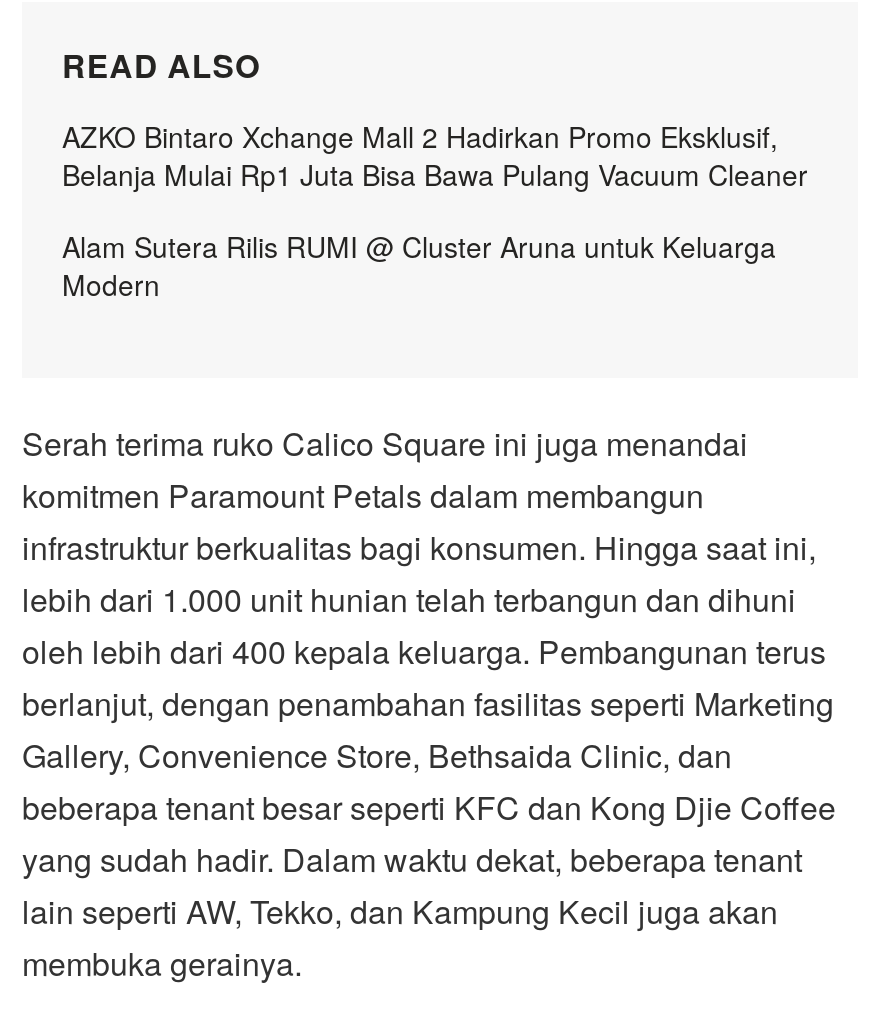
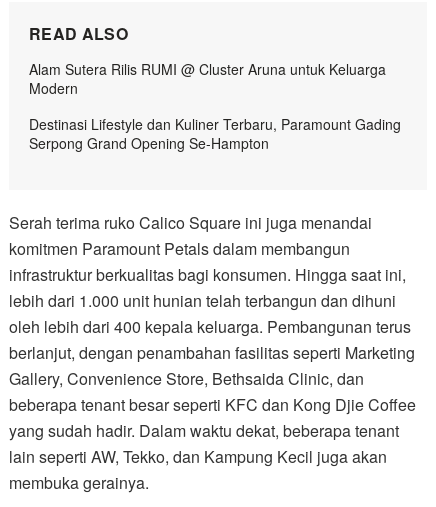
[62,115,808,193] AZKO Bintaro Xchange Mall 2 Hadirkan Promo Eksklusif, | Belanja Mulai Rp1 Juta Bisa Bawa Pulang Vacuum Cleaner -> none
moved [62,225,776,303] -> [29,59,386,98]: Alam Sutera Rilis RUMI @ Cluster Aruna untuk Keluarga | Modern
none -> [29,114,401,153] Destinasi Lifestyle dan Kuliner Terbaru, Paramount Gading | Serpong Grand Opening Se-Hampton

